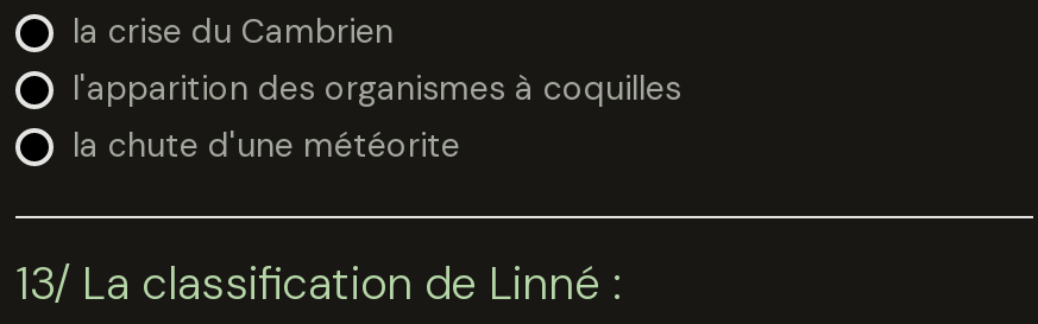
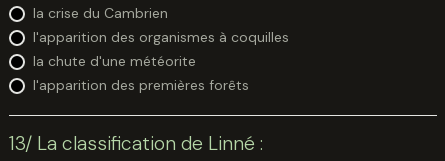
none -> [33,76,249,94] l'apparition des premières forêts

